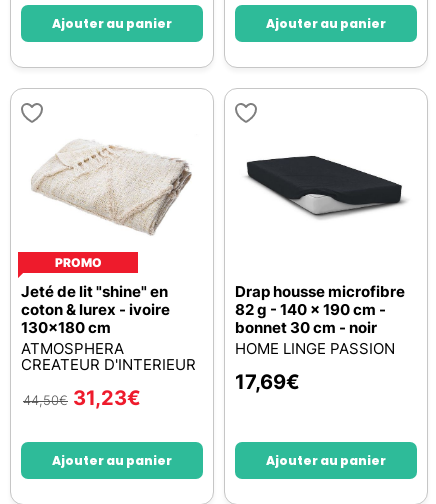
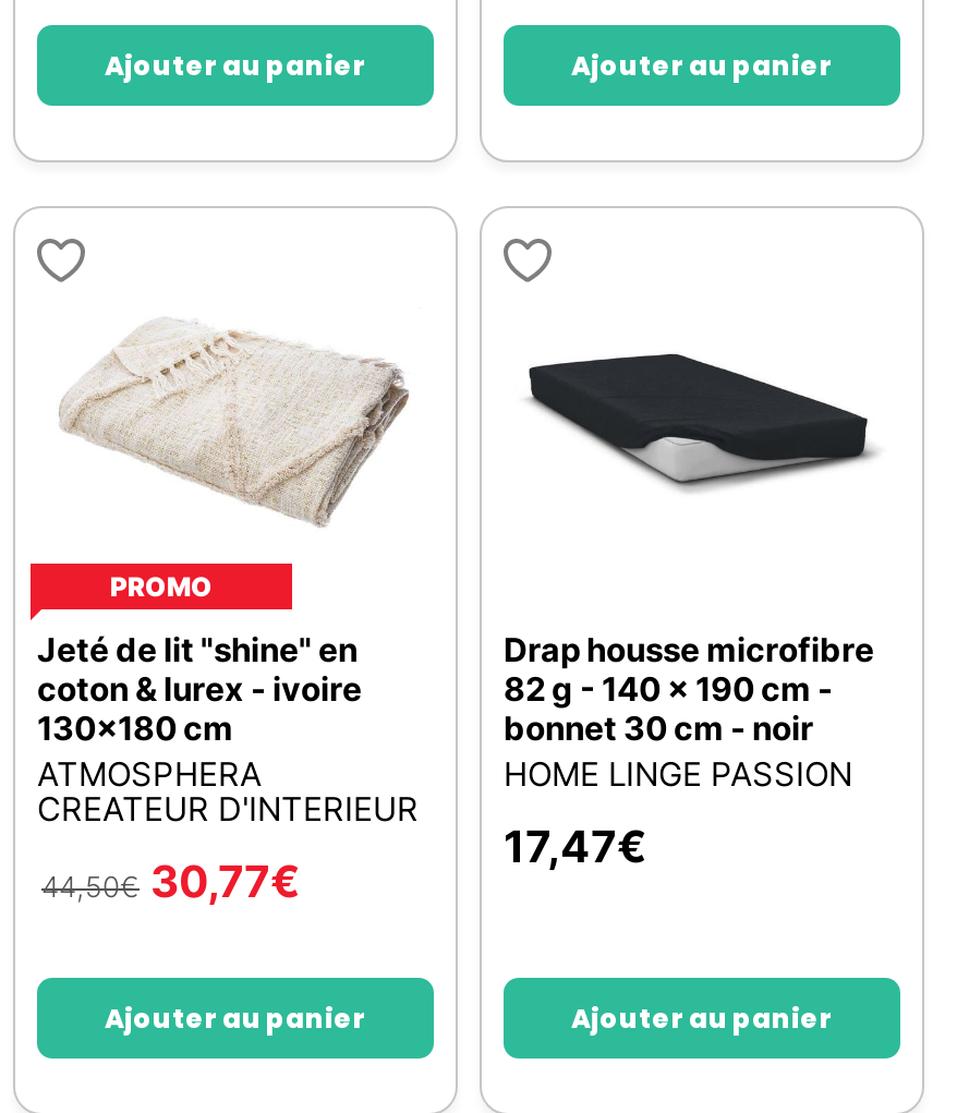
[235,370,300,394] 17,69€ -> [504,821,647,873] 17,47€
[23,386,141,410] 44,50€ 31,23€ -> [41,856,301,908] 44,50€ 30,77€

